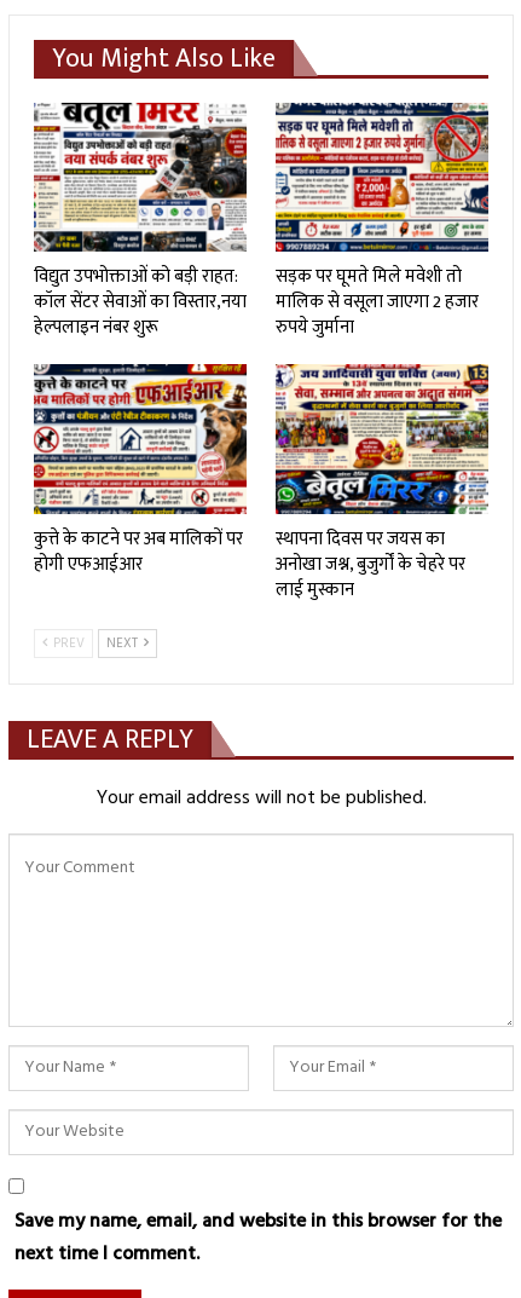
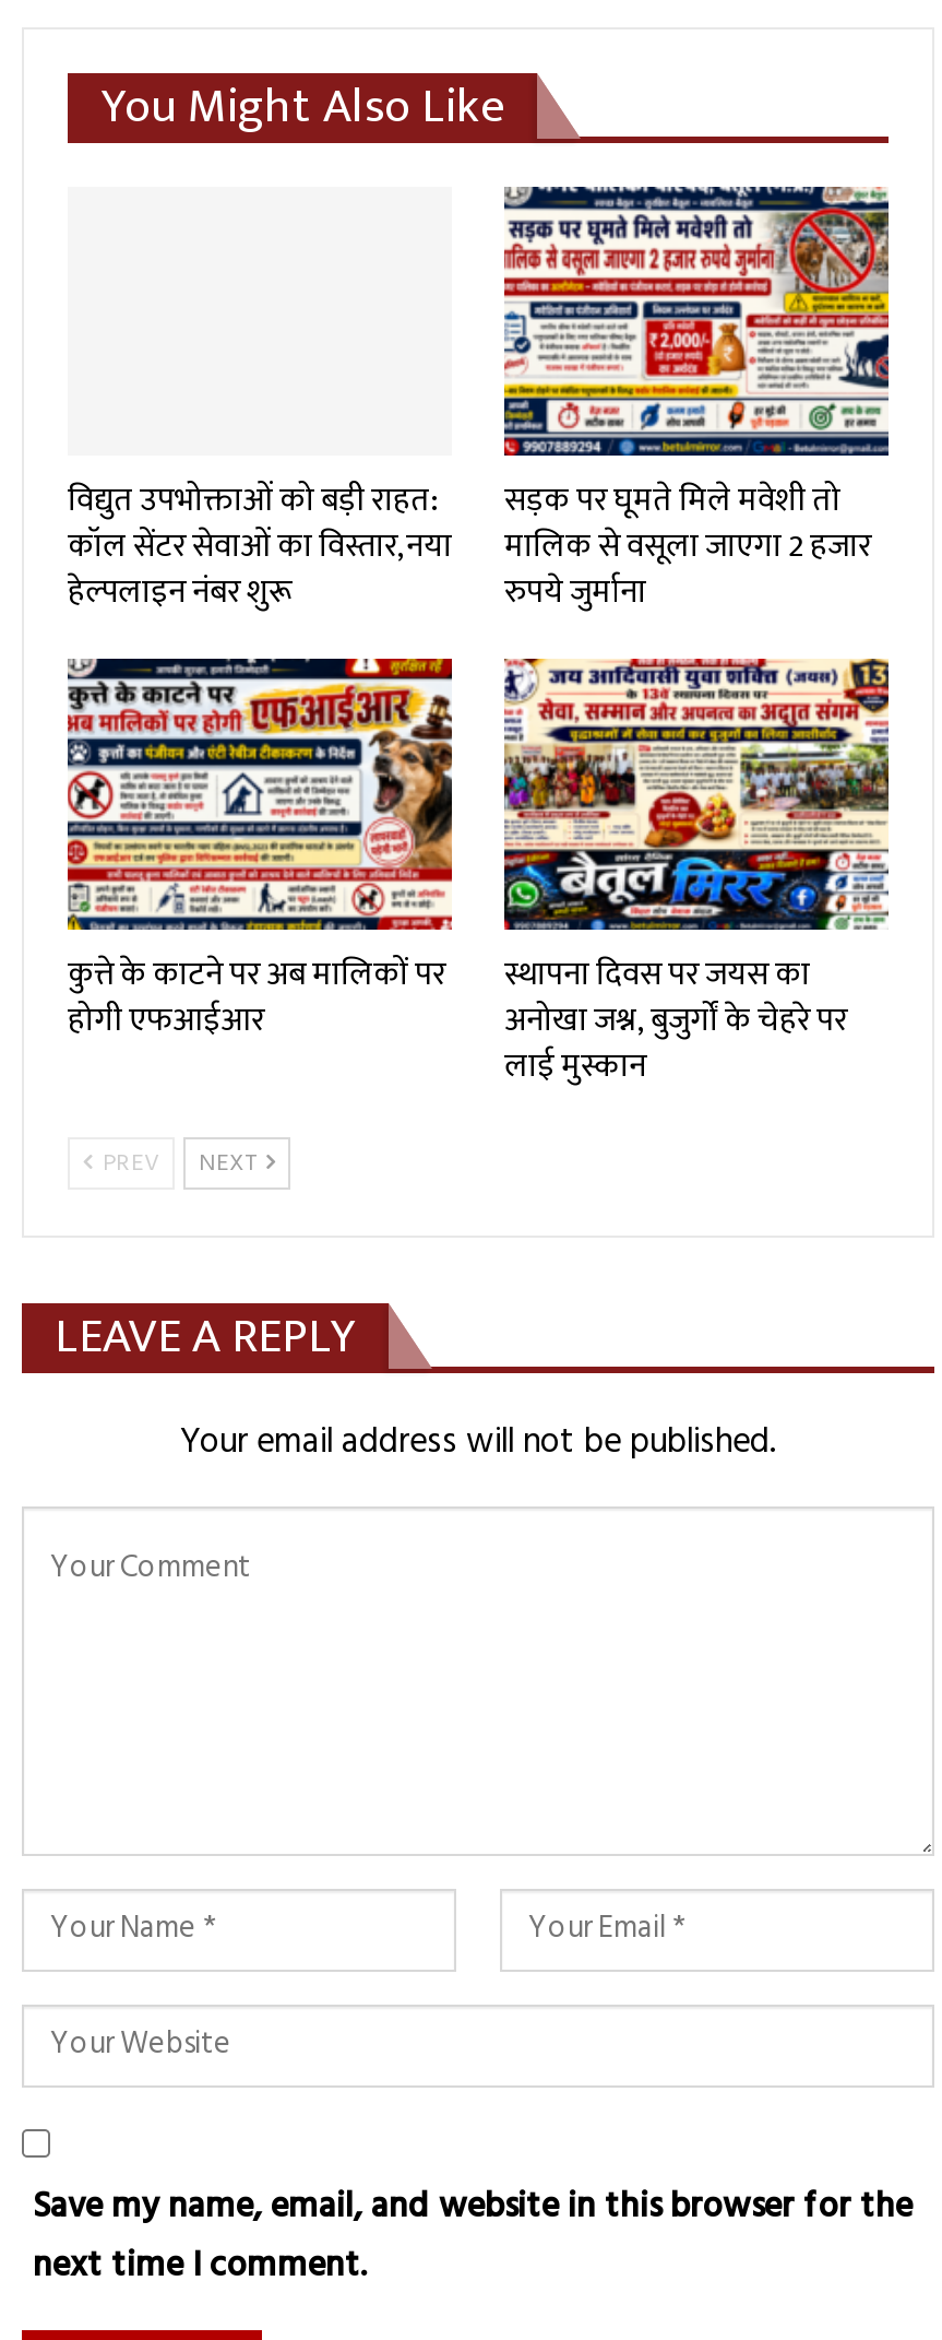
[33,102,248,253] [image] -> none

